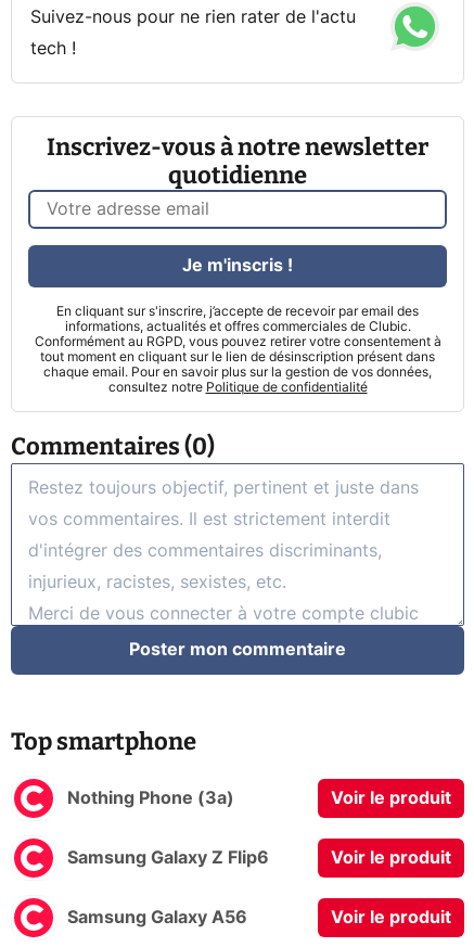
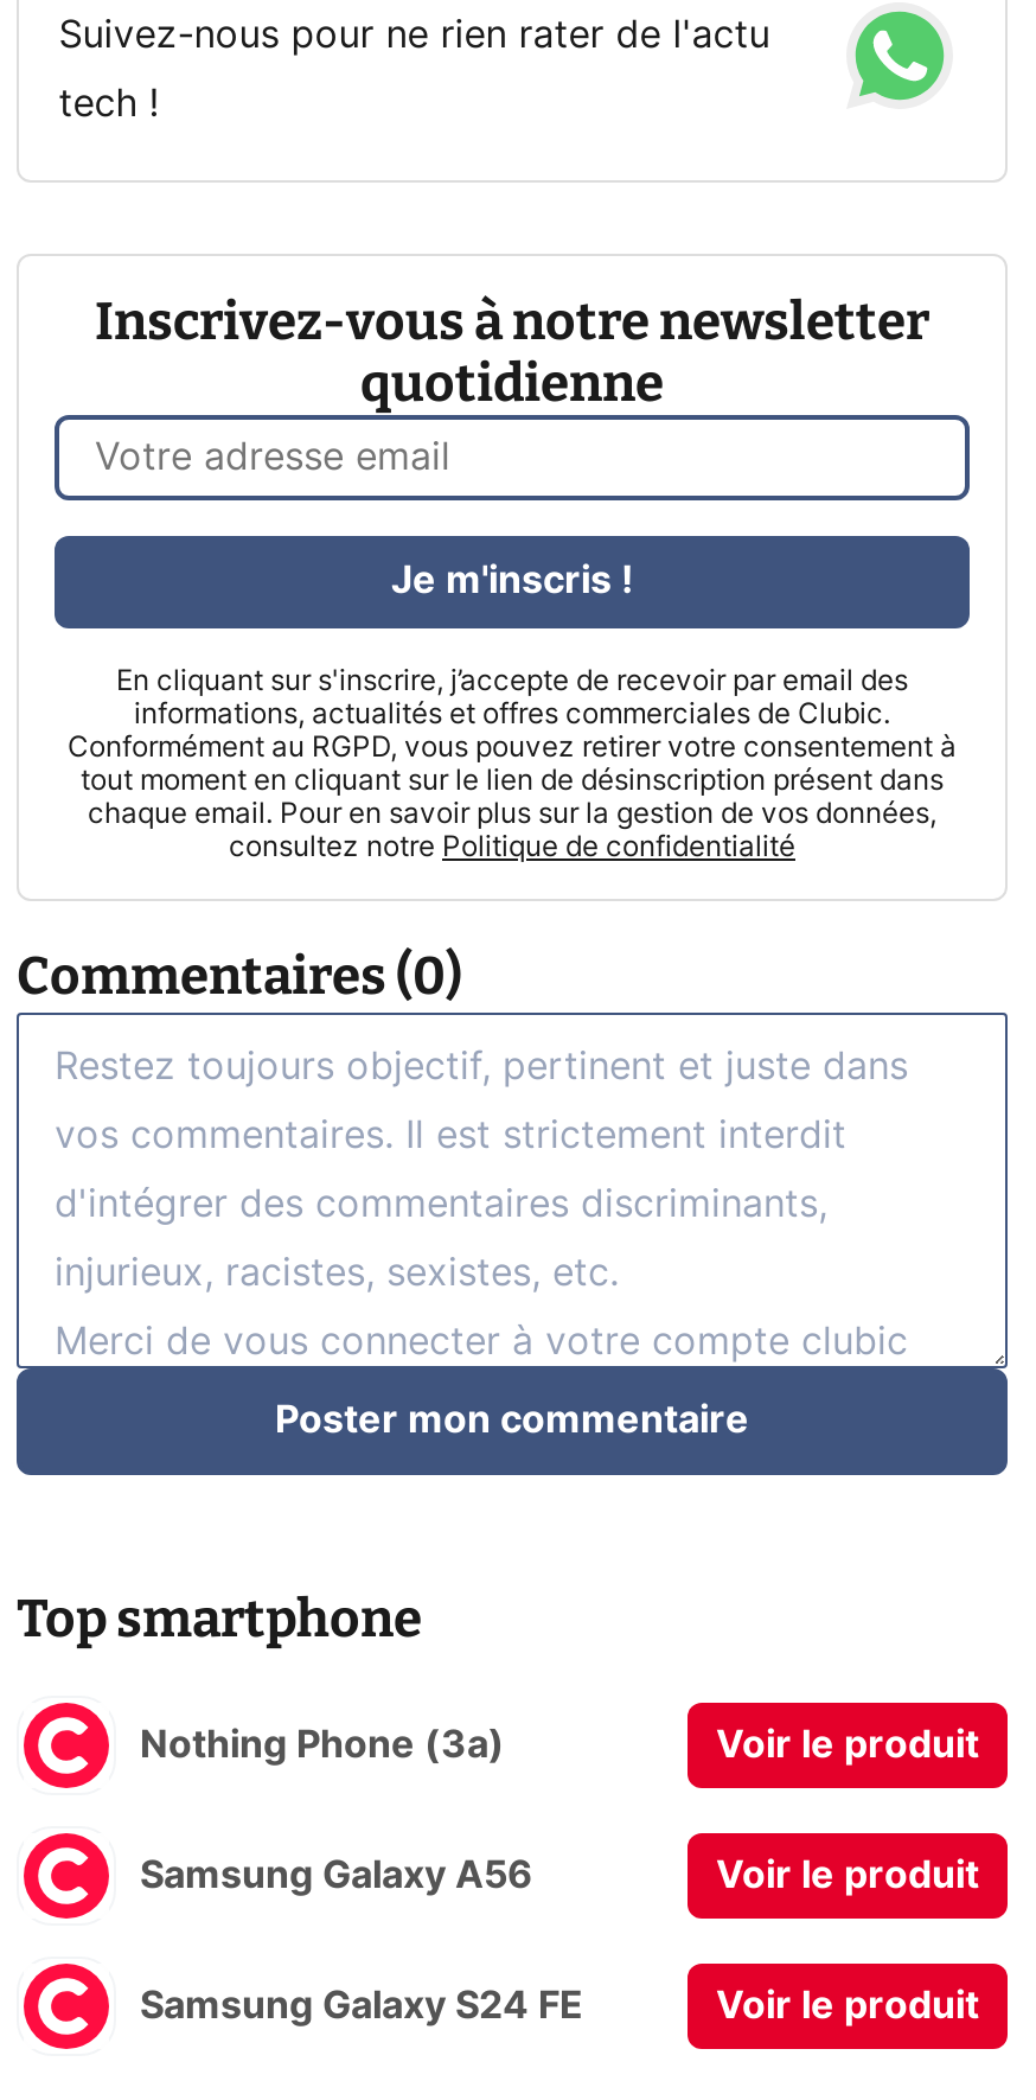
[67,849,269,867] Samsung Galaxy Z Flip6 -> none
moved [67,909,247,926] -> [140,1855,533,1893]: Samsung Galaxy A56
none -> [140,1986,583,2024] Samsung Galaxy S24 FE

